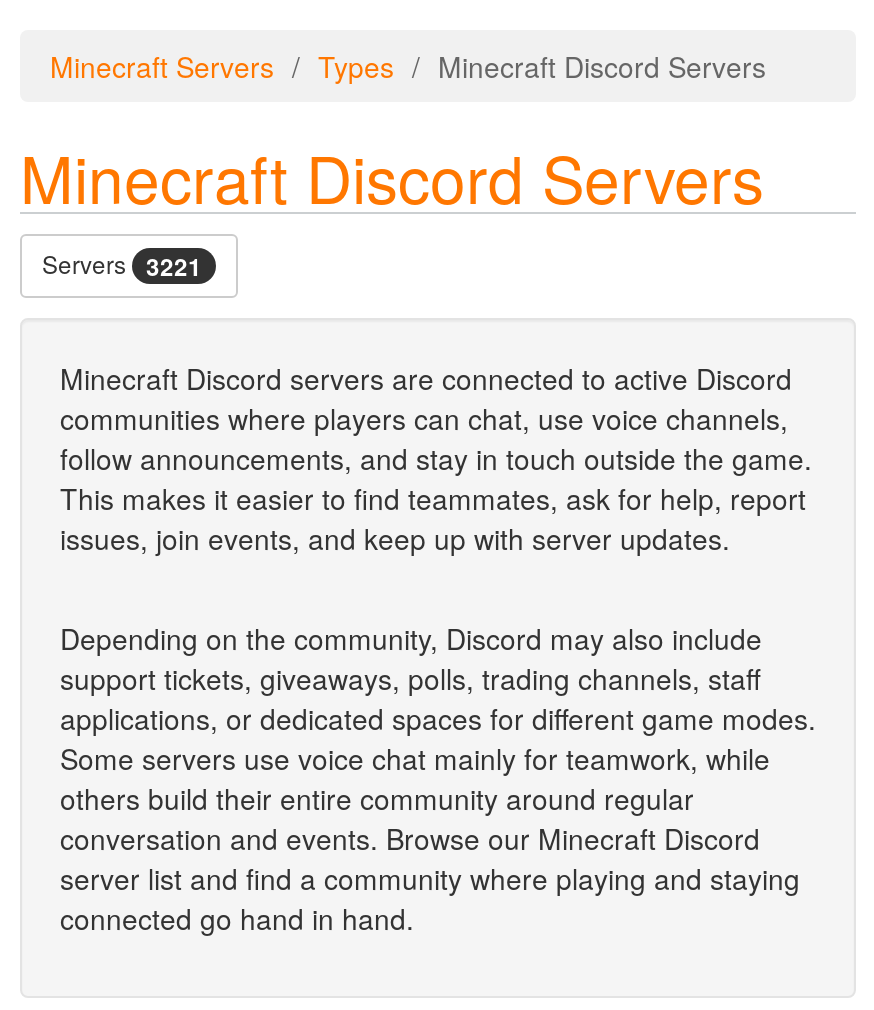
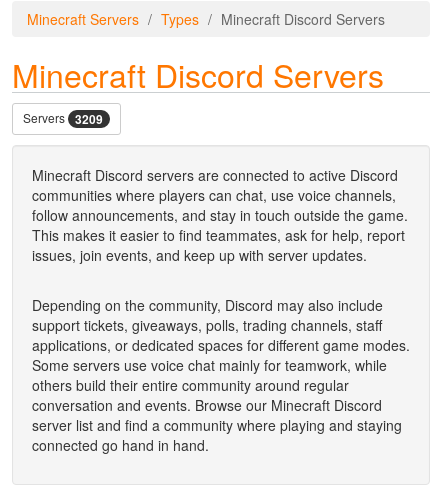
[42,246,202,284] Servers 3221 -> [23,109,103,128] Servers 3209

